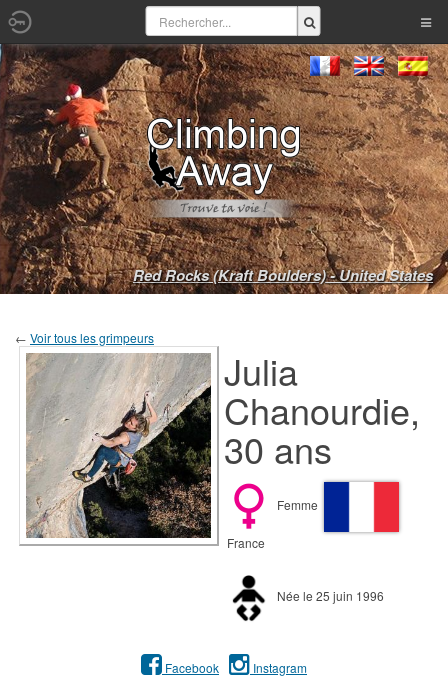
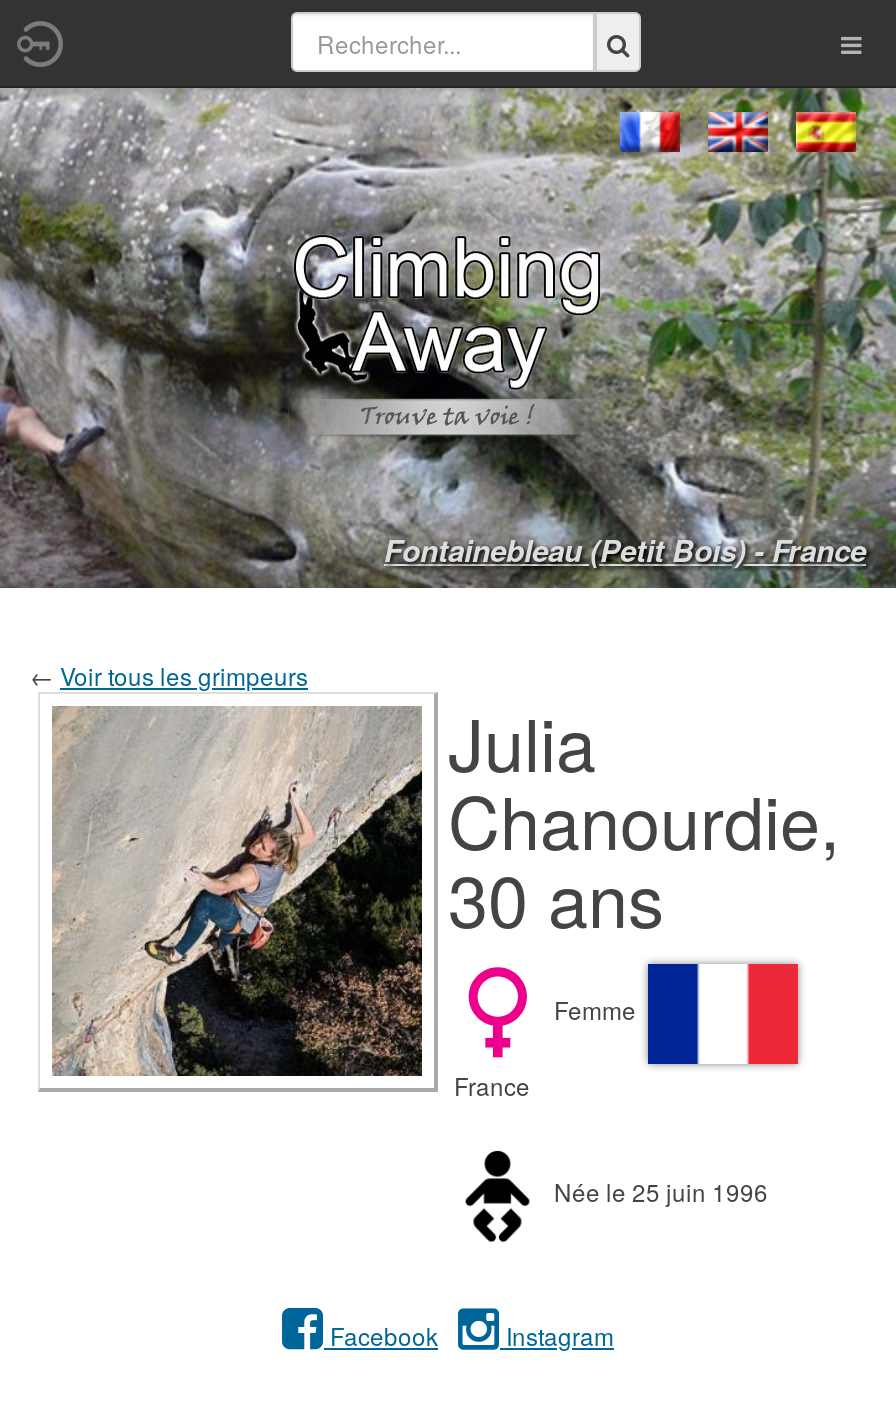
[3,44,445,295] [image] | Red Rocks (Kraft Boulders) - United States -> [6,86,890,590] [image] | Fontainebleau (Petit Bois) - France

